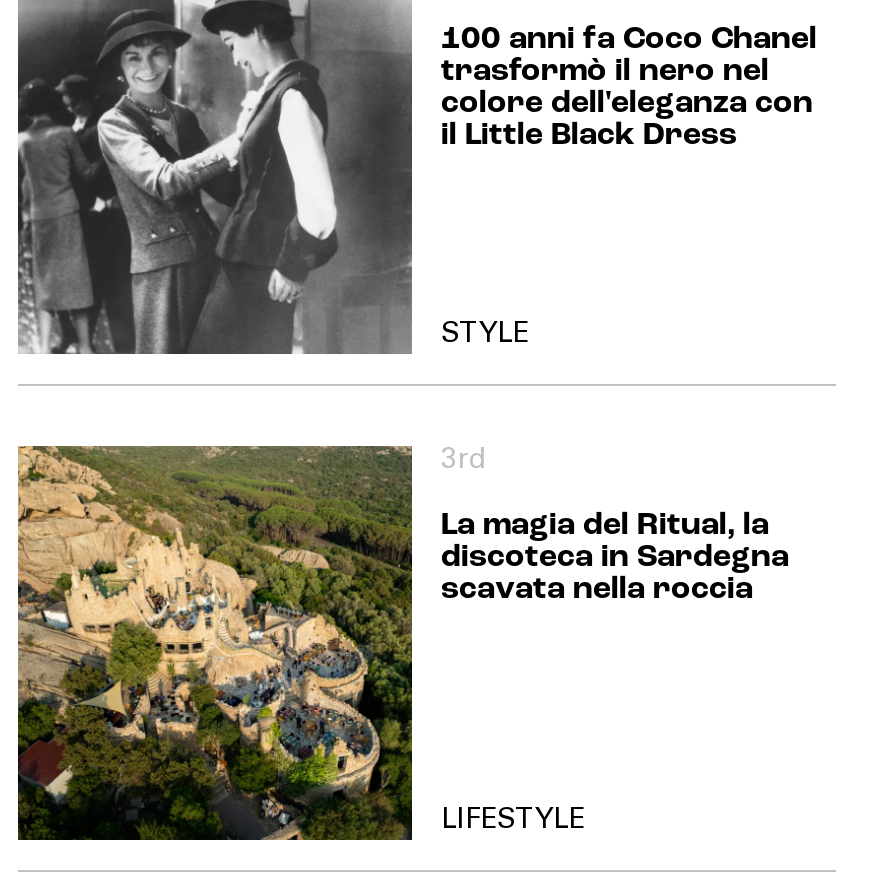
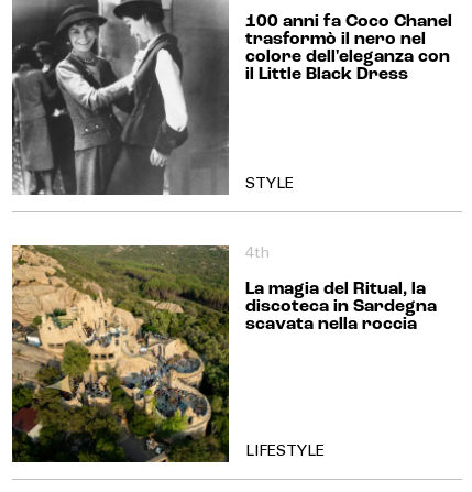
[441,449,485,477] 3rd -> [245,247,269,262] 4th

